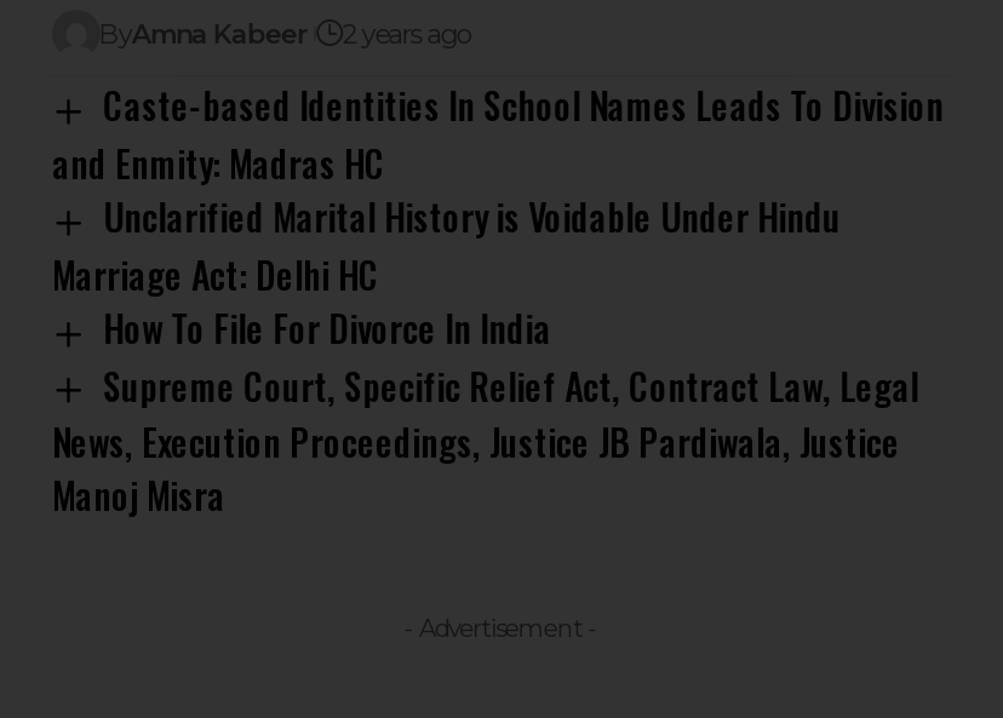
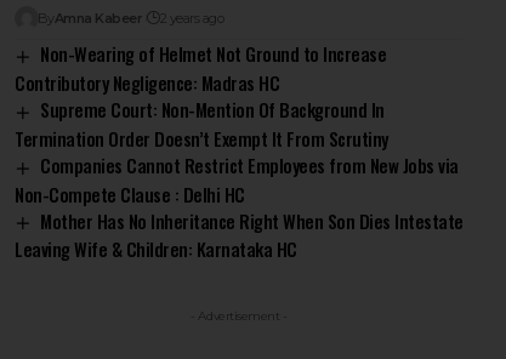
[52,79,944,521] Caste-based Identities In School Names Leads To Division | and Enmity: Madras HC | Unclarified Marital History is Voidable Under Hindu | Marriage Act: Delhi HC | How To File For Divorce In India | Supreme Court, Specific Relief Act, Contract Law, Legal | News, Execution Proceedings, Justice JB Pardiwala, Justice | Manoj Misra -> [15,41,463,262] Non-Wearing of Helmet Not Ground to Increase | Contributory Negligence: Madras HC | Supreme Court: Non-Mention Of Background In | Termination Order Doesn’t Exempt It From Scrutiny | Companies Cannot Restrict Employees from New Jobs via | Non-Compete Clause : Delhi HC | Mother Has No Inheritance Right When Son Dies Intestate | Leaving Wife & Children: Karnataka HC

